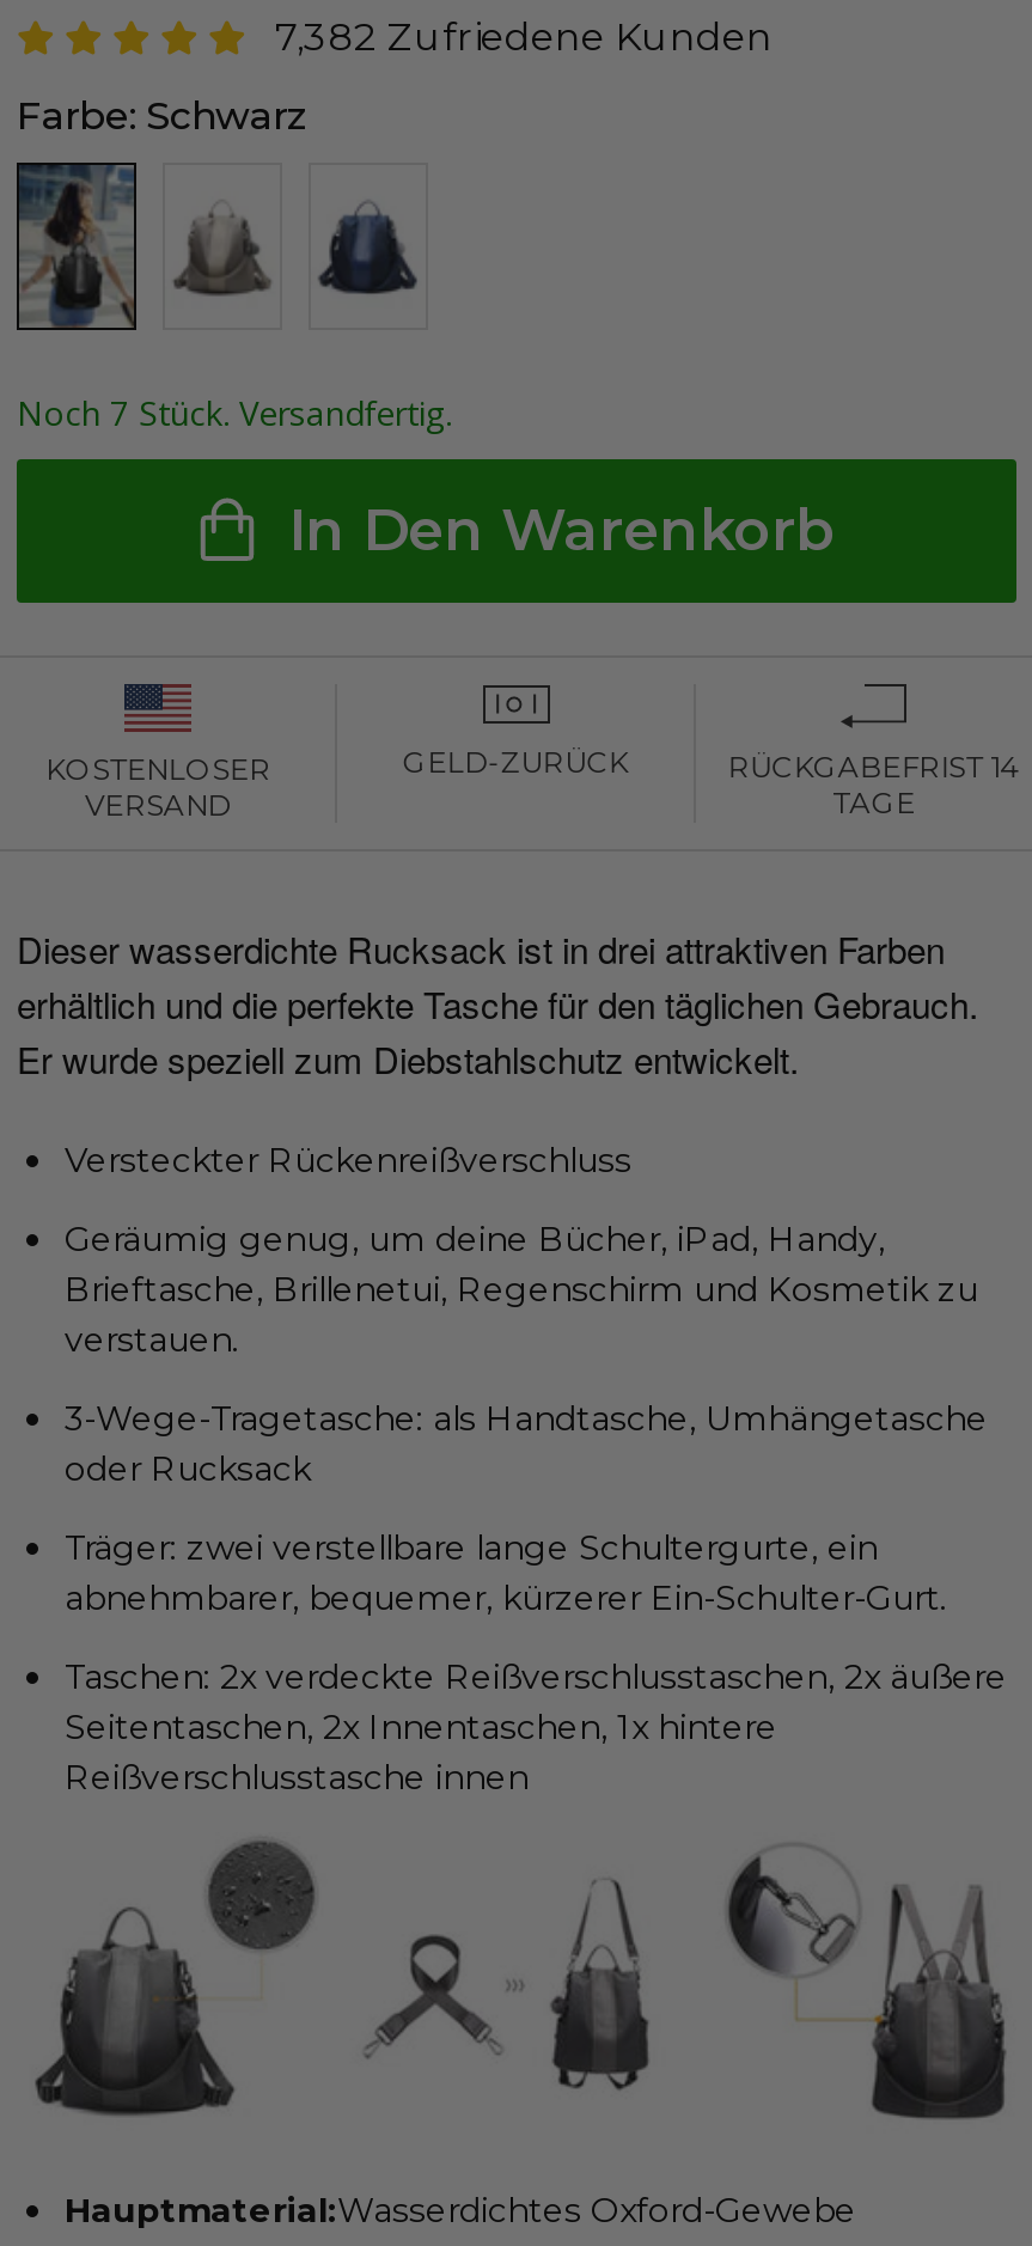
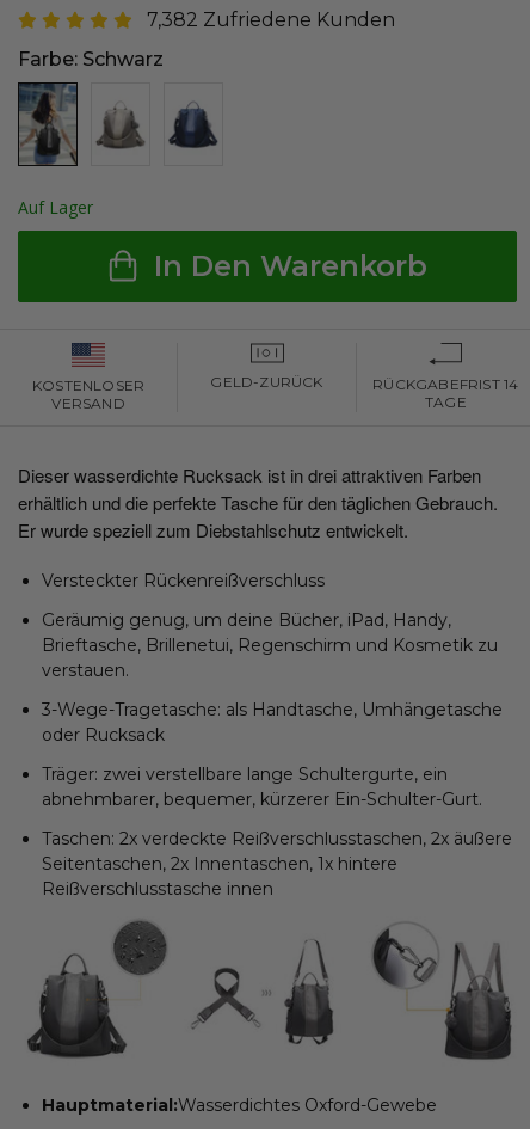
[17,389,452,434] Noch 7 Stück. Versandfertig. -> [18,195,93,218] Auf Lager

